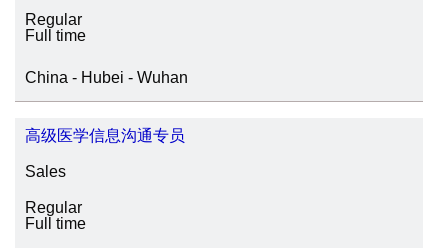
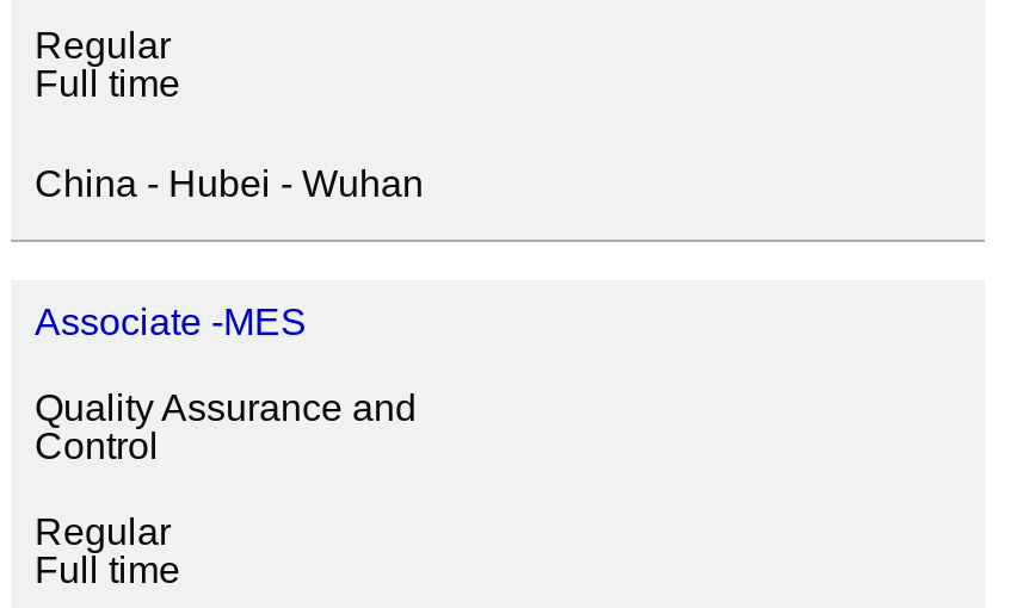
[25,127,185,144] 高级医学信息沟通专员 -> [35,302,307,342] Associate -MES
[25,163,66,180] Sales -> [35,387,417,466] Quality Assurance and | Control

